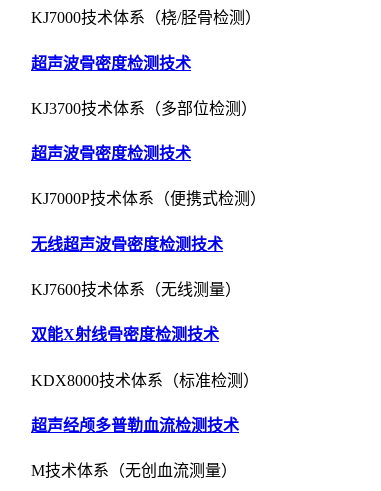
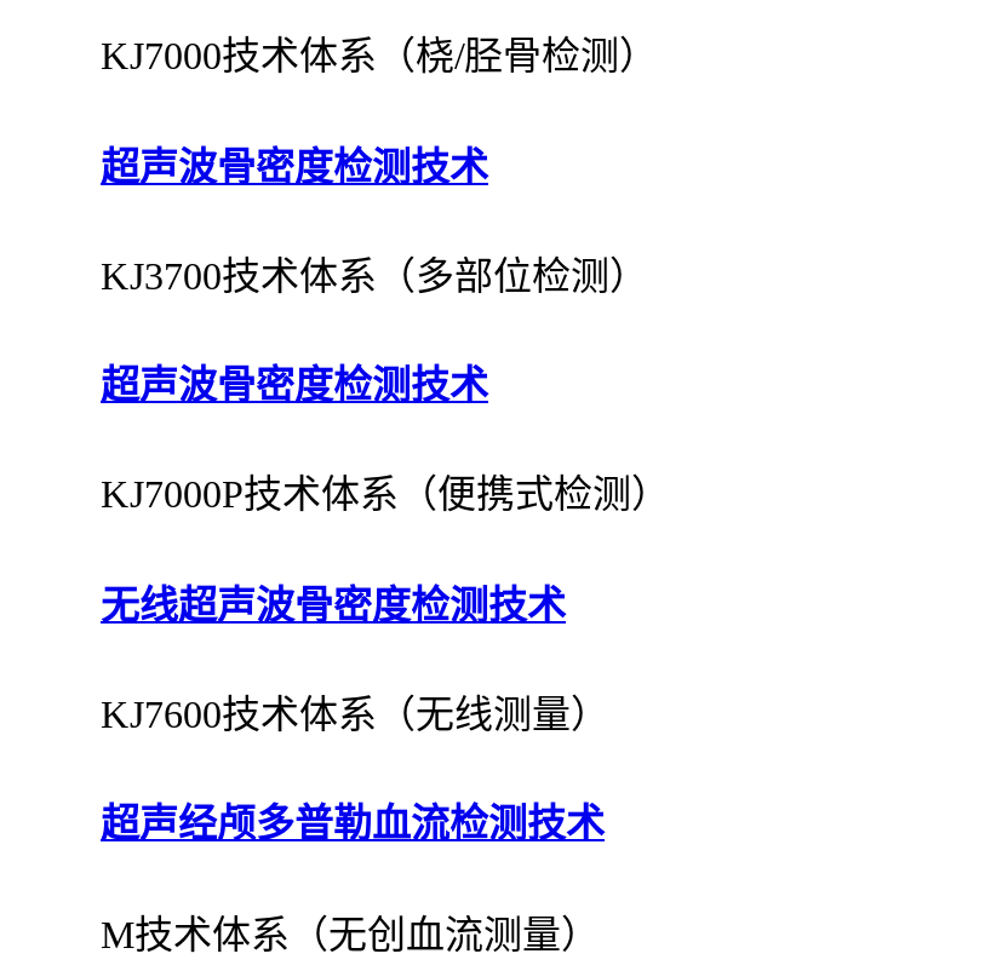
[31,326,259,388] 双能X射线骨密度检测技术 | KDX8000技术体系（标准检测） -> none

